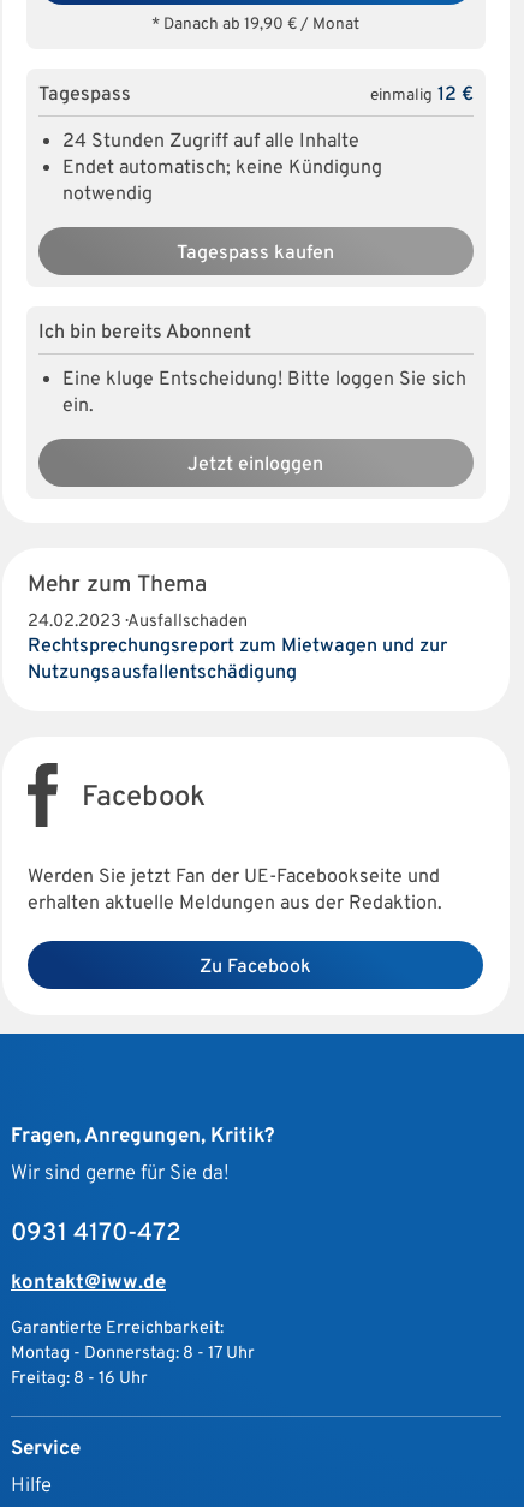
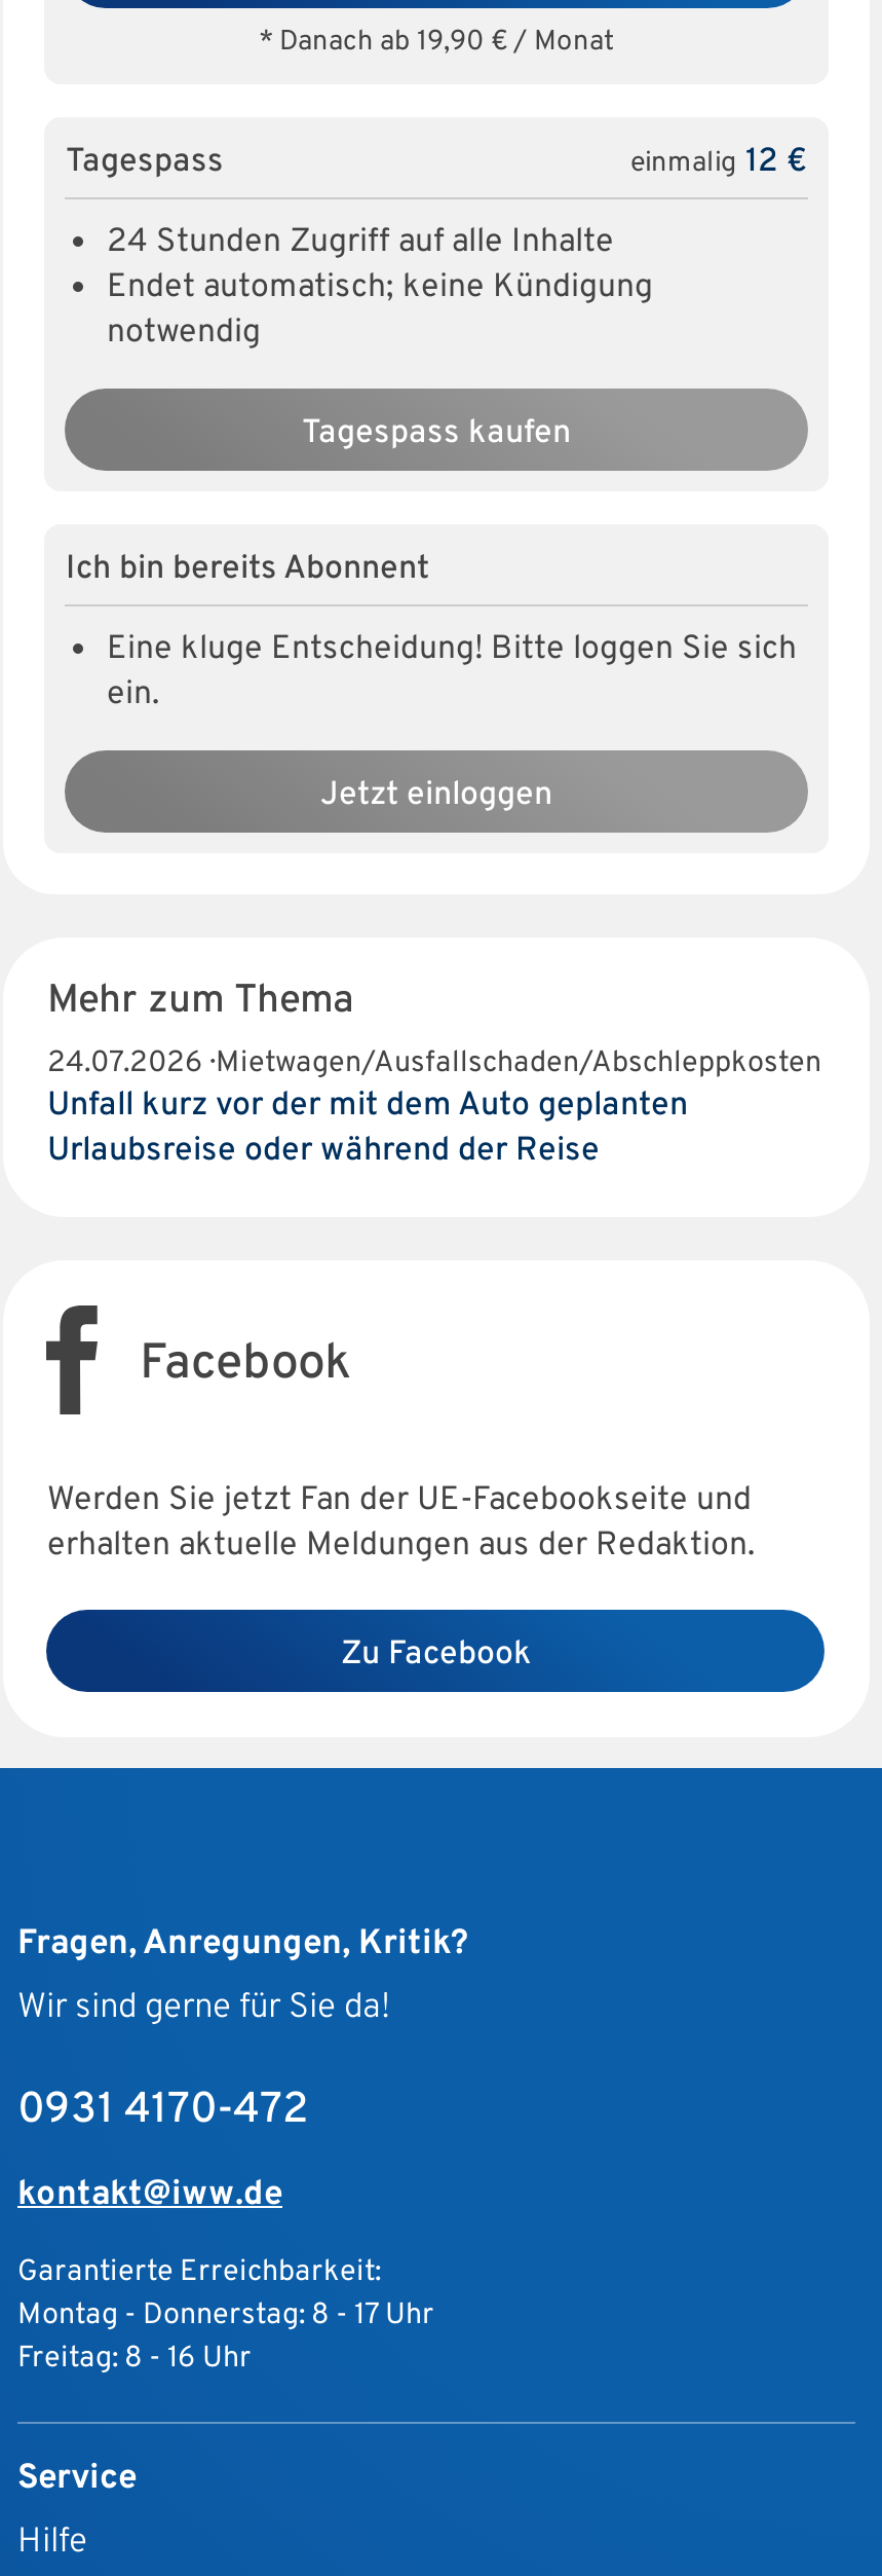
[28,611,448,685] 24.02.2023 · Ausfallschaden | Rechtsprechungsreport zum Mietwagen und zur | Nutzungsausfallentschädigung -> [47,1045,821,1172] 24.07.2026 · Mietwagen/Ausfallschaden/Abschleppkosten | Unfall kurz vor der mit dem Auto geplanten | Urlaubsreise oder während der Reise

